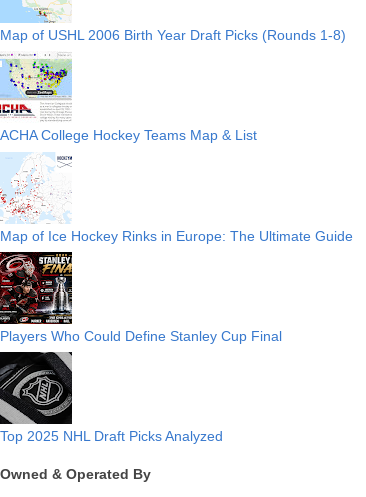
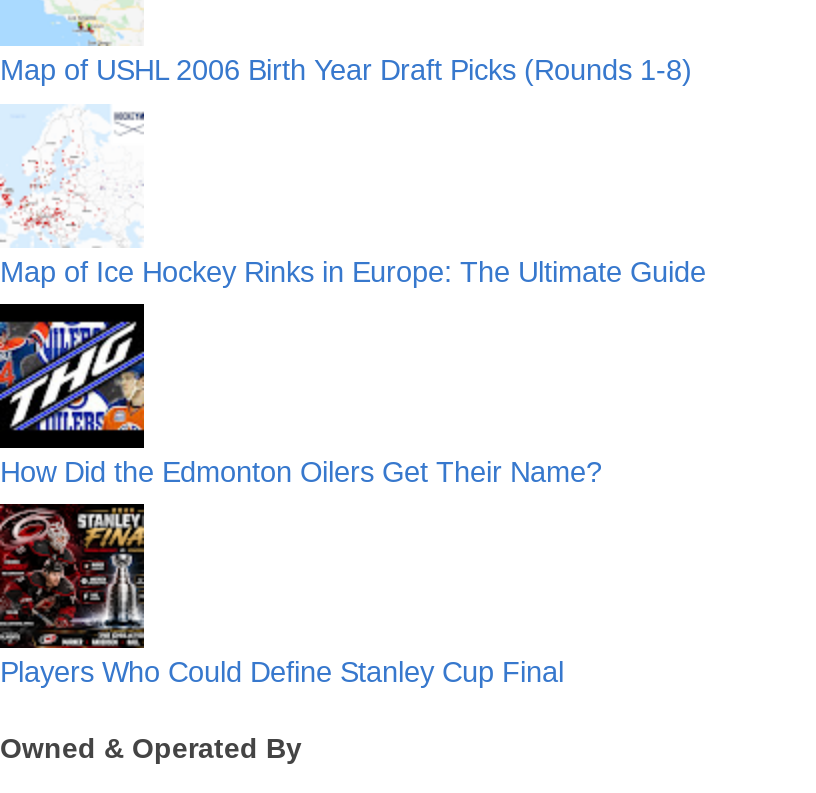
[0,53,257,143] [image] | ACHA College Hockey Teams Map & List -> none
none -> [0,304,602,487] [image] | How Did the Edmonton Oilers Get Their Name?
[0,351,223,444] [image] | Top 2025 NHL Draft Picks Analyzed -> none

